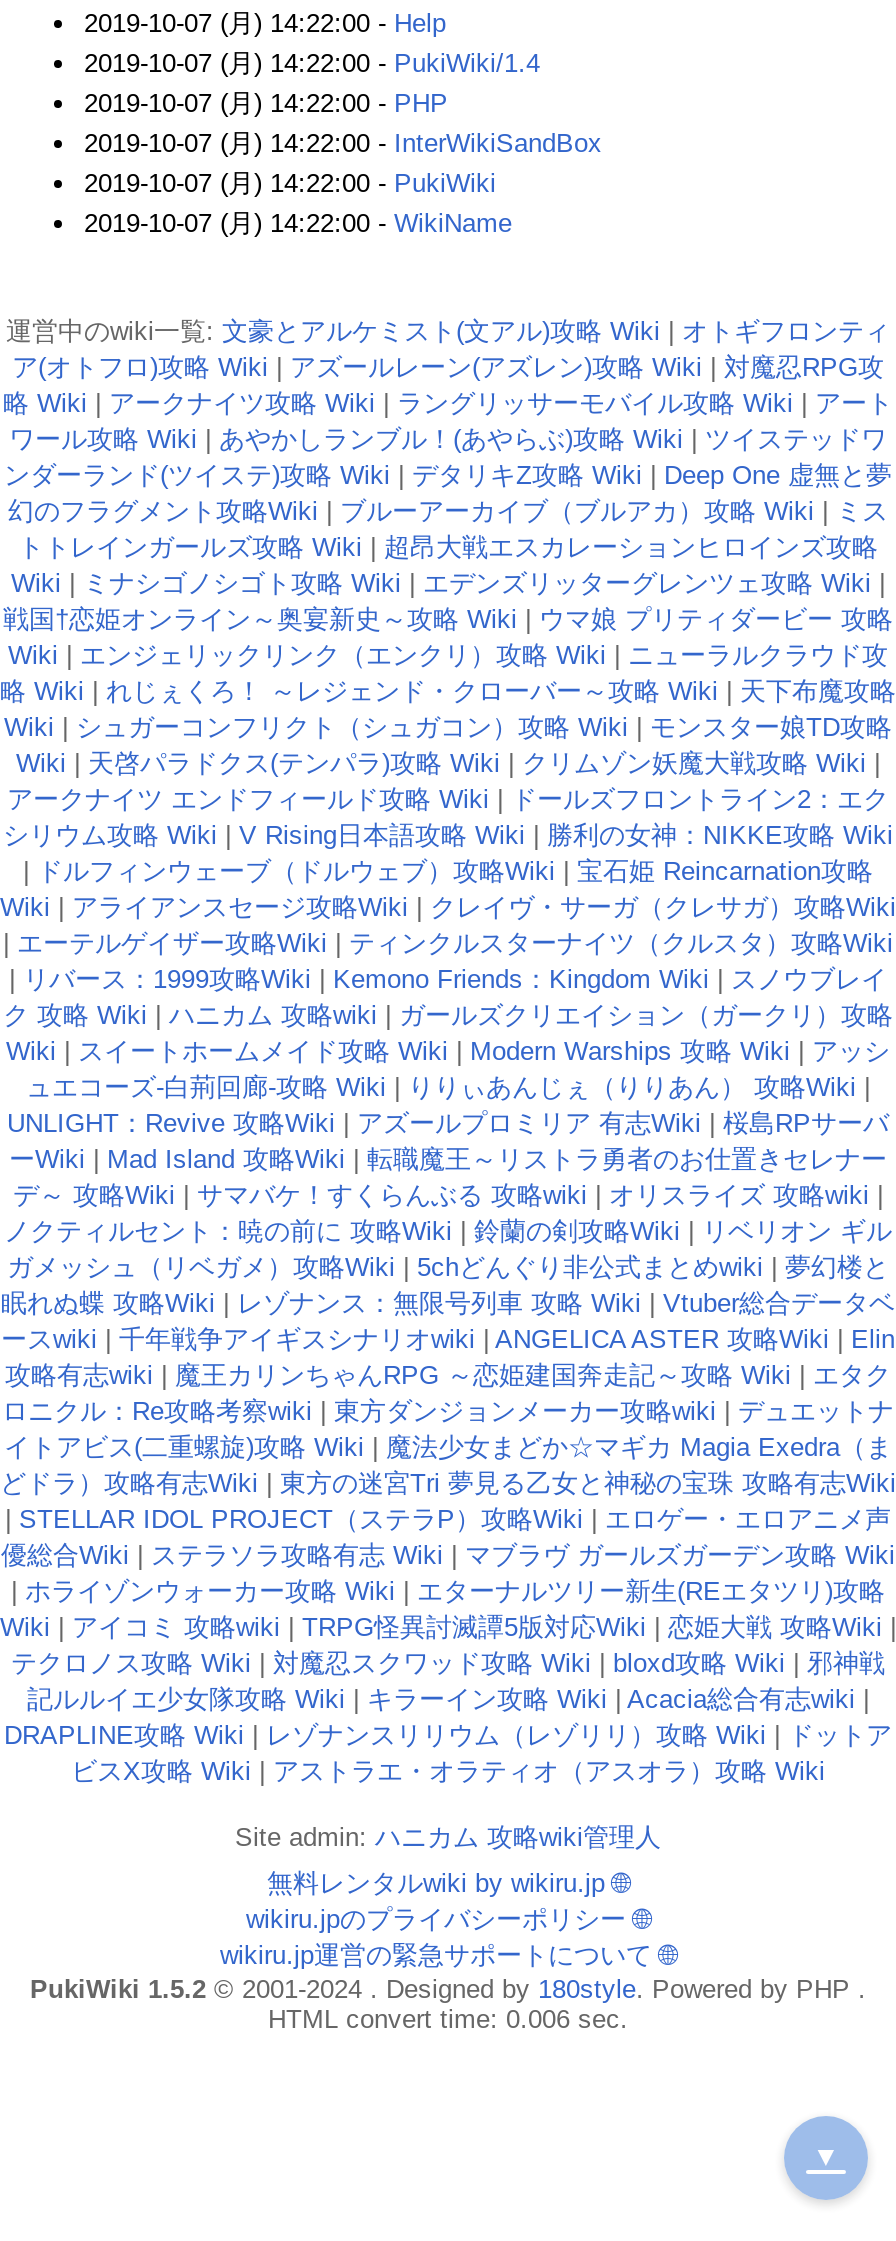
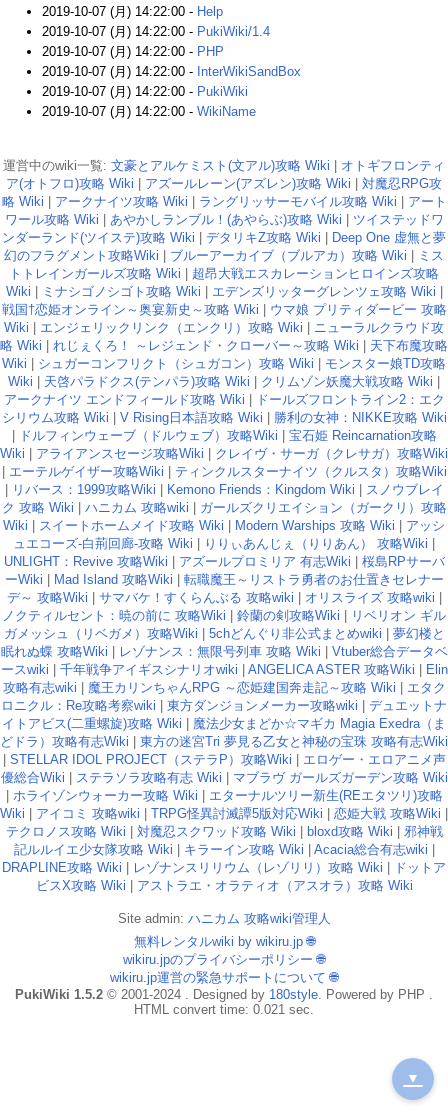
[268,2003,628,2033] HTML convert time: 0.006 sec. -> [134,1002,314,1017] HTML convert time: 0.021 sec.

